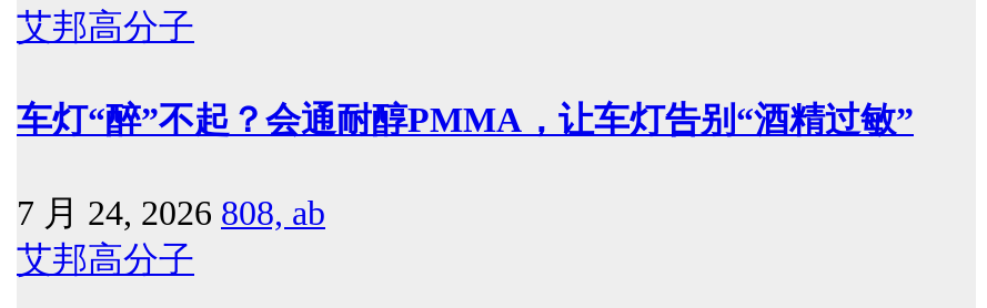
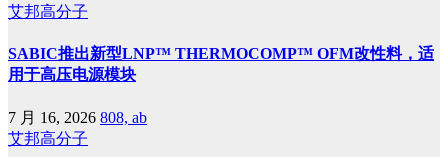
[17,101,914,138] 车灯“醉”不起？会通耐醇PMMA，让车灯告别“酒精过敏” -> [8,45,434,83] SABIC推出新型LNP™ THERMOCOMP™ OFM改性料，适 | 用于高压电源模块
[17,194,325,232] 7 月 24, 2026 808, ab -> [8,109,147,126] 7 月 16, 2026 808, ab

